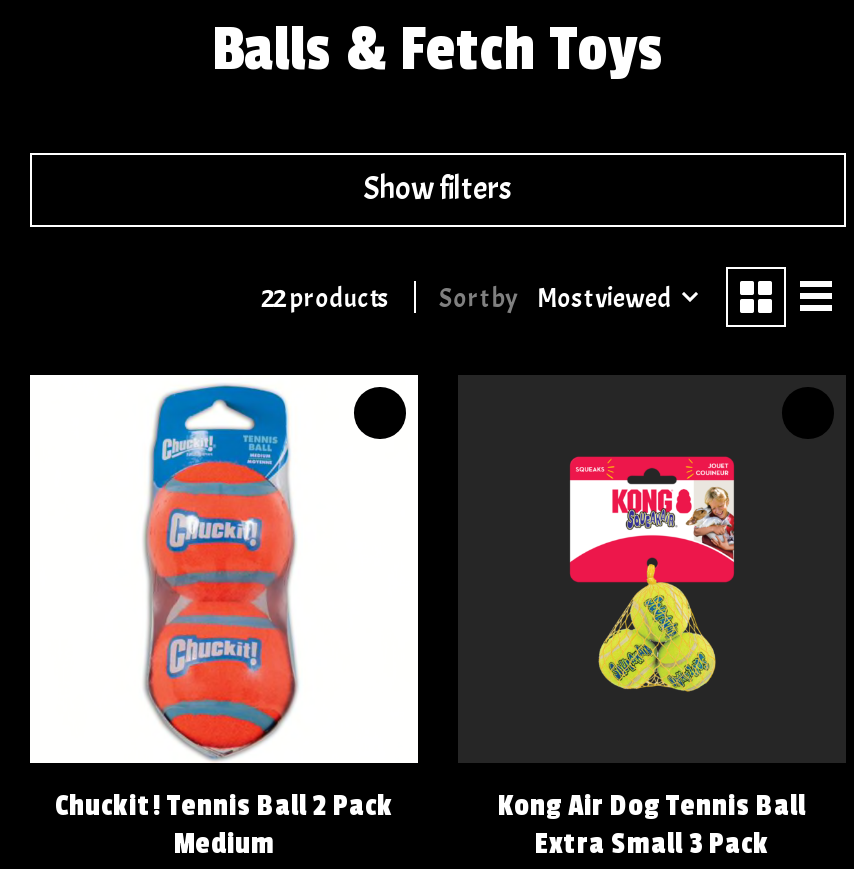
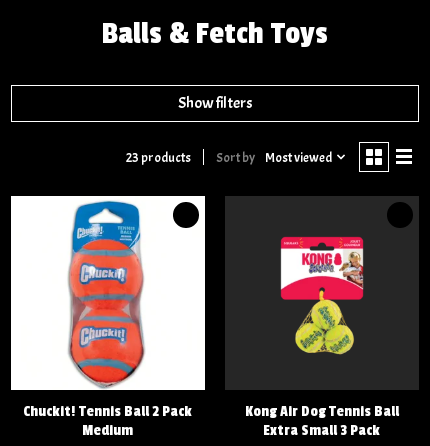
[261,280,671,315] 22 products Sort by Most viewed -> [126,149,332,166] 23 products Sort by Most viewed

